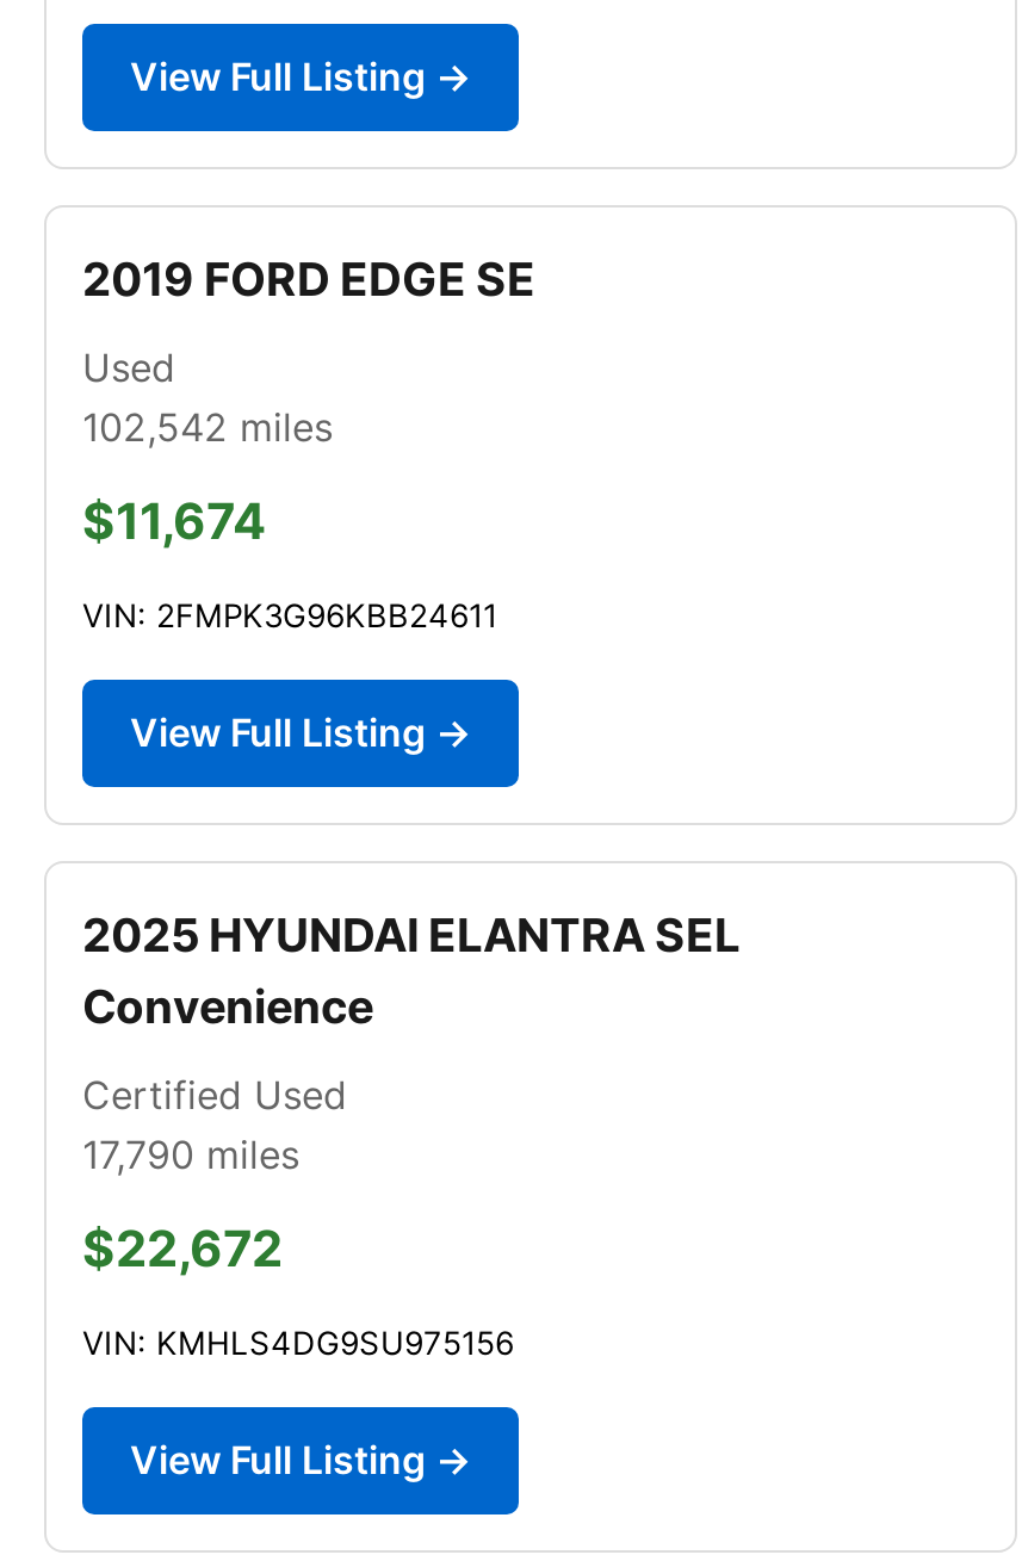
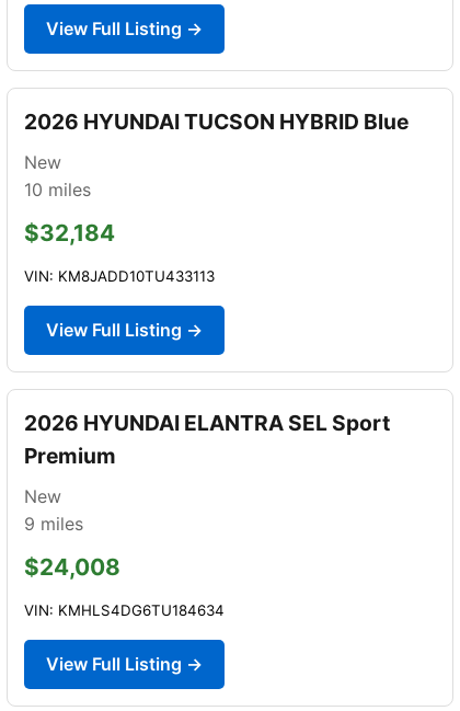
[82,250,535,307] 2019 FORD EDGE SE -> [24,108,409,135] 2026 HYUNDAI TUCSON HYBRID Blue
[82,343,333,451] Used | 102,542 miles -> [24,151,91,200] New | 10 miles
[82,491,266,551] $11,674 -> [24,219,115,246] $32,184
[82,596,497,634] VIN: 2FMPK3G96KBB24611 -> [24,267,215,285] VIN: KM8JADD10TU433113
[82,906,741,1035] 2025 HYUNDAI ELANTRA SEL | Convenience -> [24,410,390,469] 2026 HYUNDAI ELANTRA SEL Sport | Premium
[82,1071,347,1178] Certified Used | 17,790 miles -> [24,485,83,535] New | 9 miles
[82,1219,283,1278] $22,672 -> [24,553,120,581] $24,008
[82,1323,514,1362] VIN: KMHLS4DG9SU975156 -> [24,601,225,619] VIN: KMHLS4DG6TU184634

